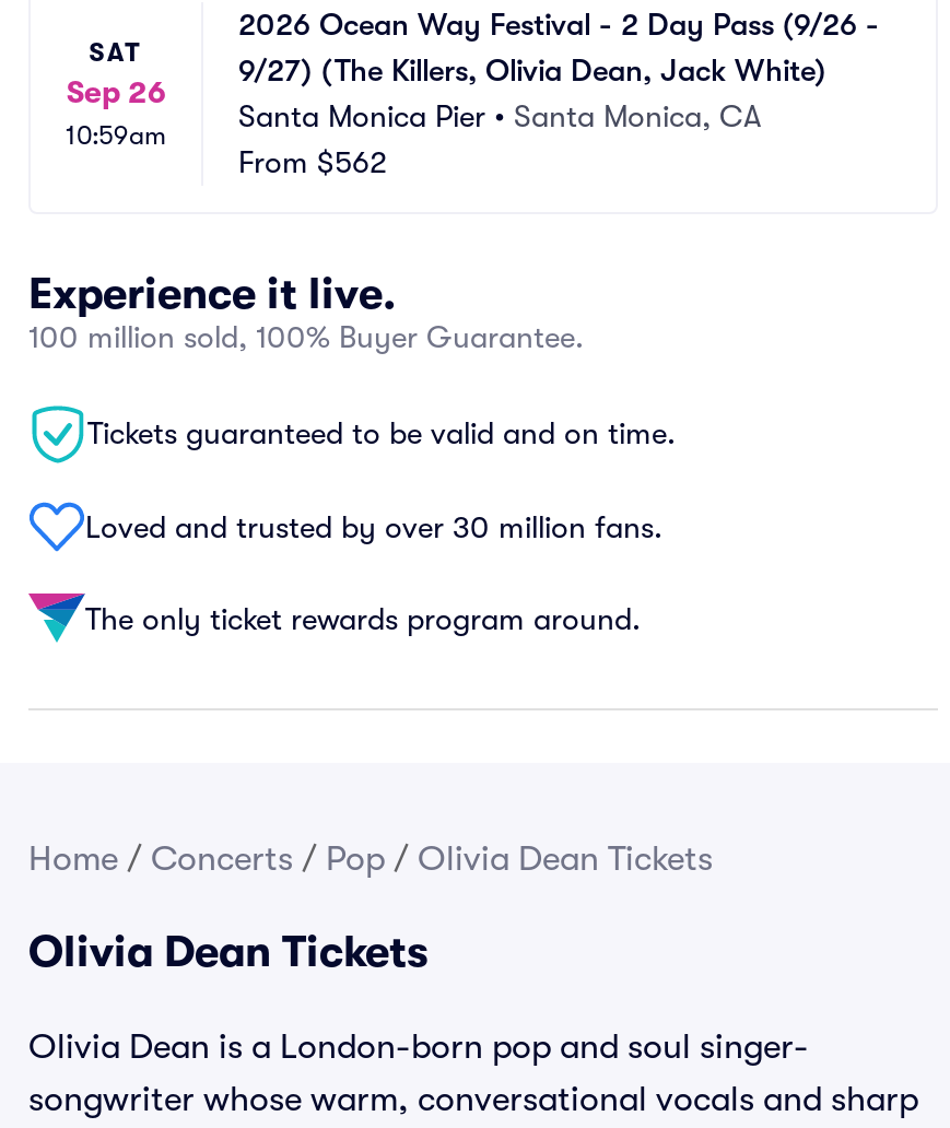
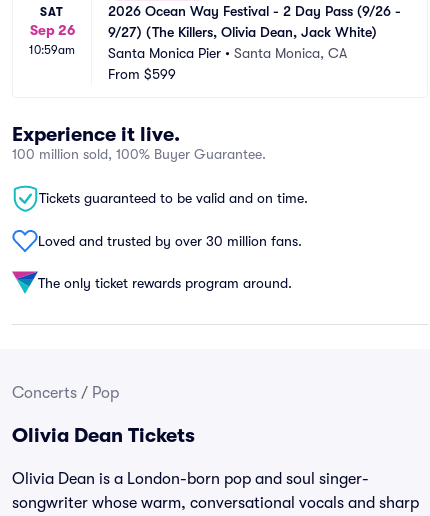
[238,144,387,179] From $562 -> [108,66,176,82] From $599
[28,839,713,879] Home / Concerts / Pop / Olivia Dean Tickets -> [12,384,119,402] Concerts / Pop

